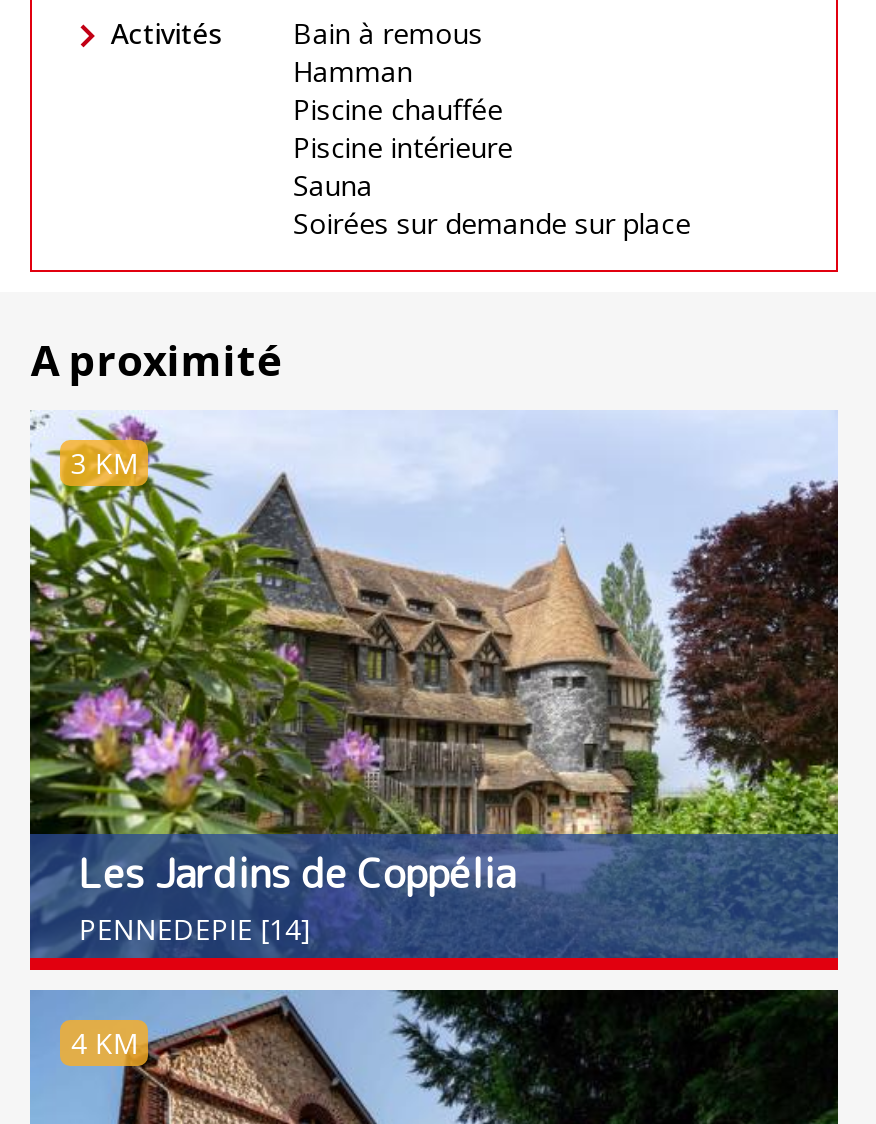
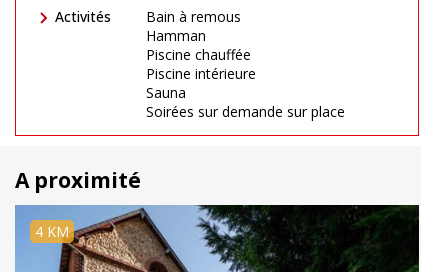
[28,410,840,972] [image] | 3 KM -> none
[79,844,515,948] Les Jardins de Coppélia | PENNEDEPIE [14] -> none

